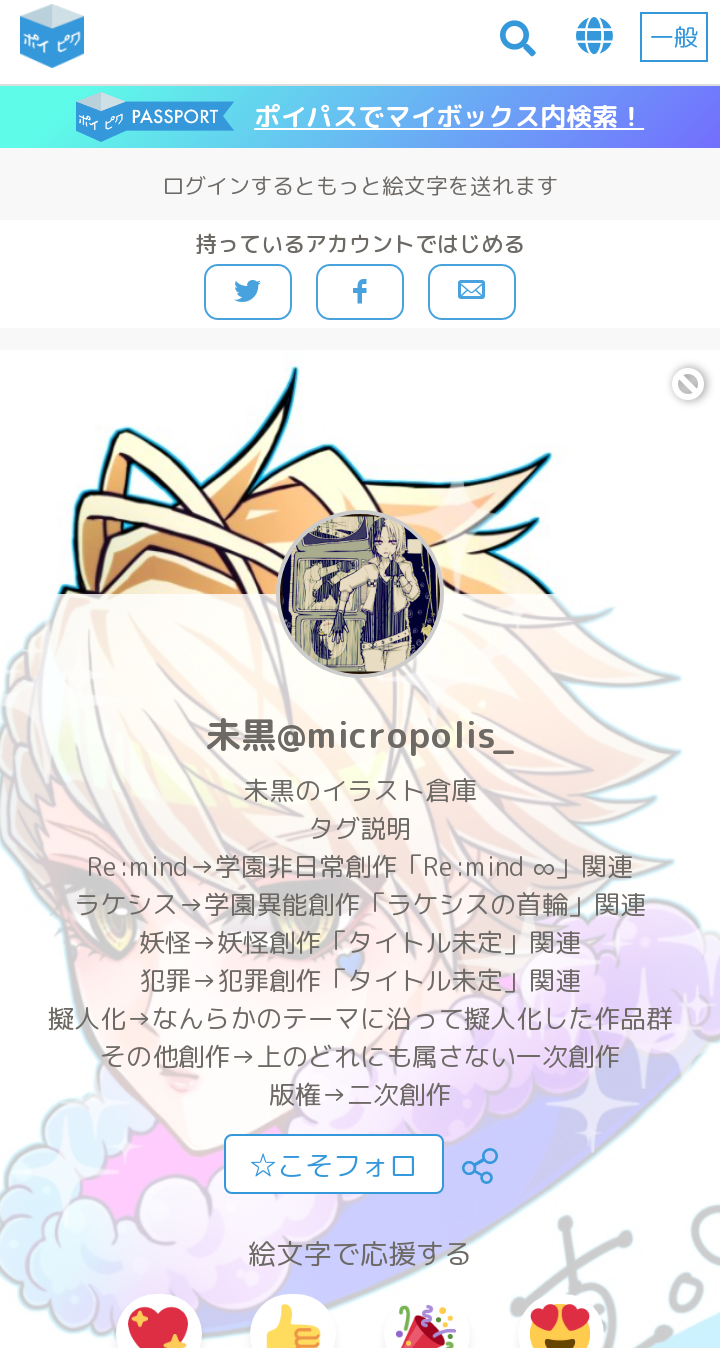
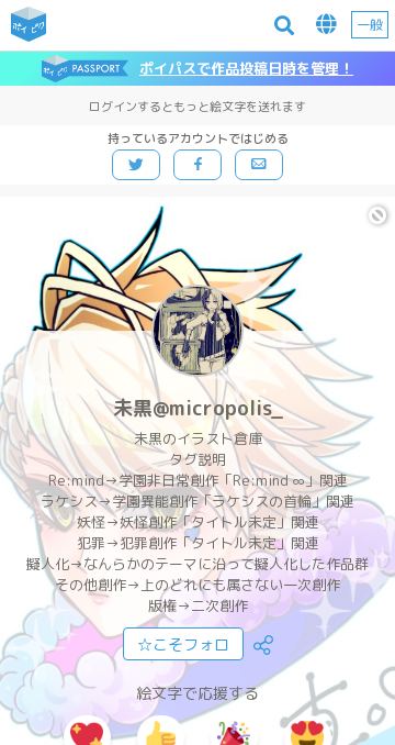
[254,98,644,134] ポイパスでマイボックス内検索！ -> [139,58,353,78] ポイパスで作品投稿日時を管理！

